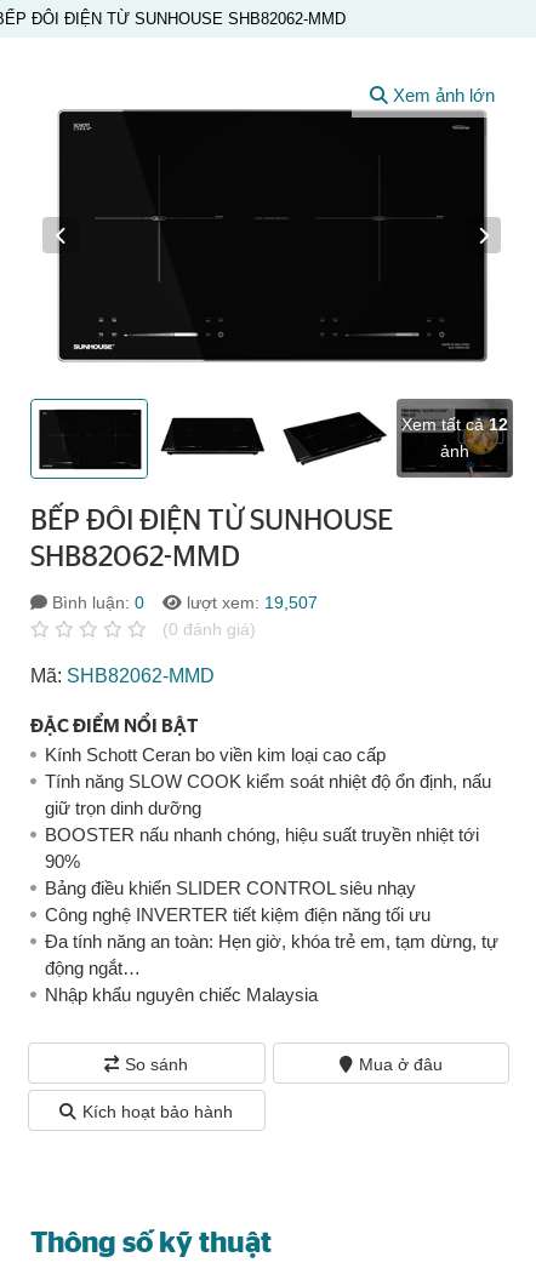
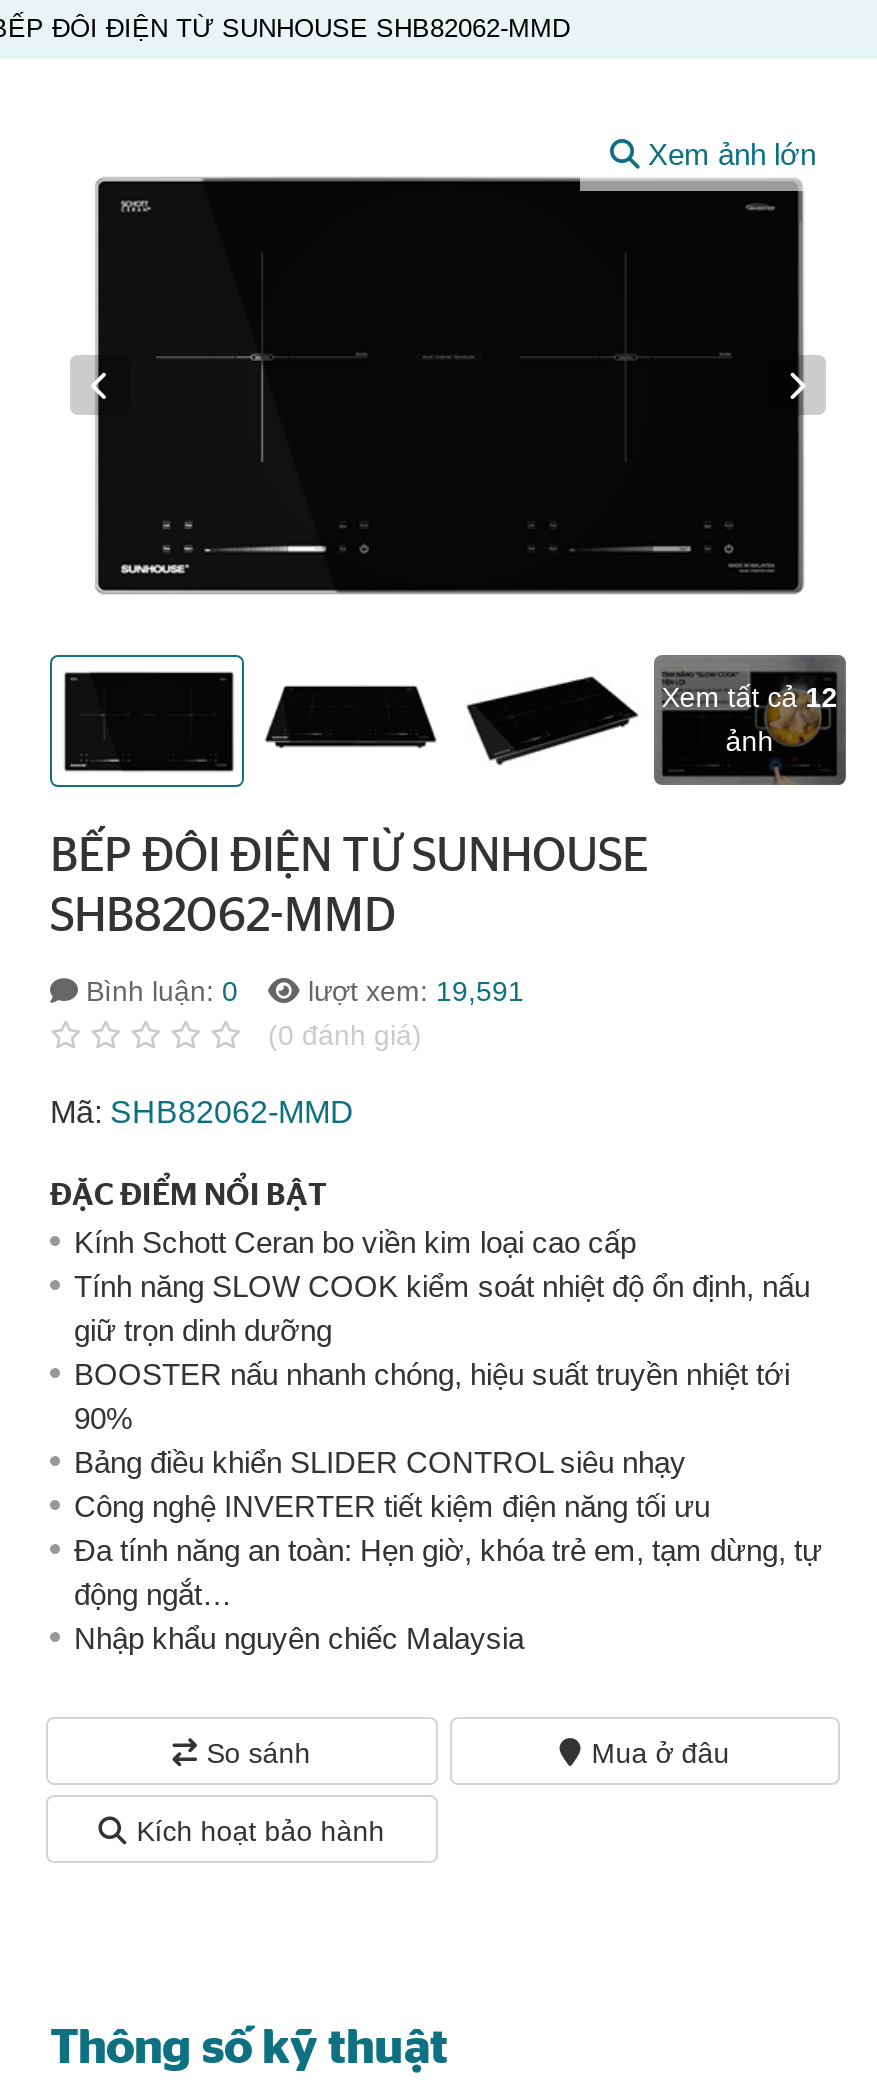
[47,592,318,612] Bình luận: 0 lượt xem: 19,507 -> [78,974,524,1006] Bình luận: 0 lượt xem: 19,591

